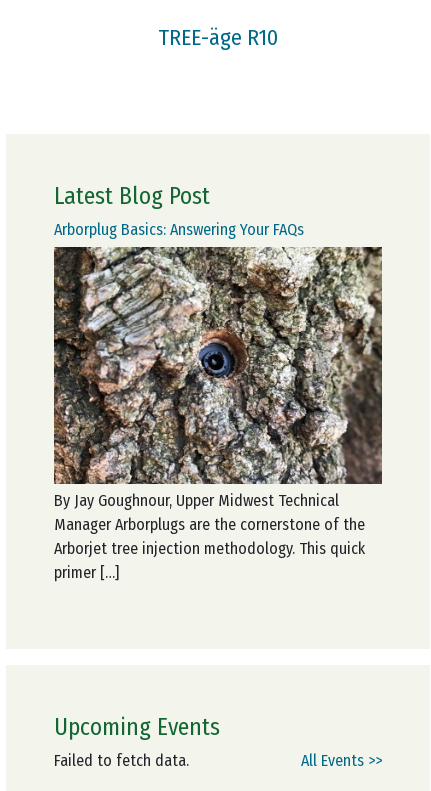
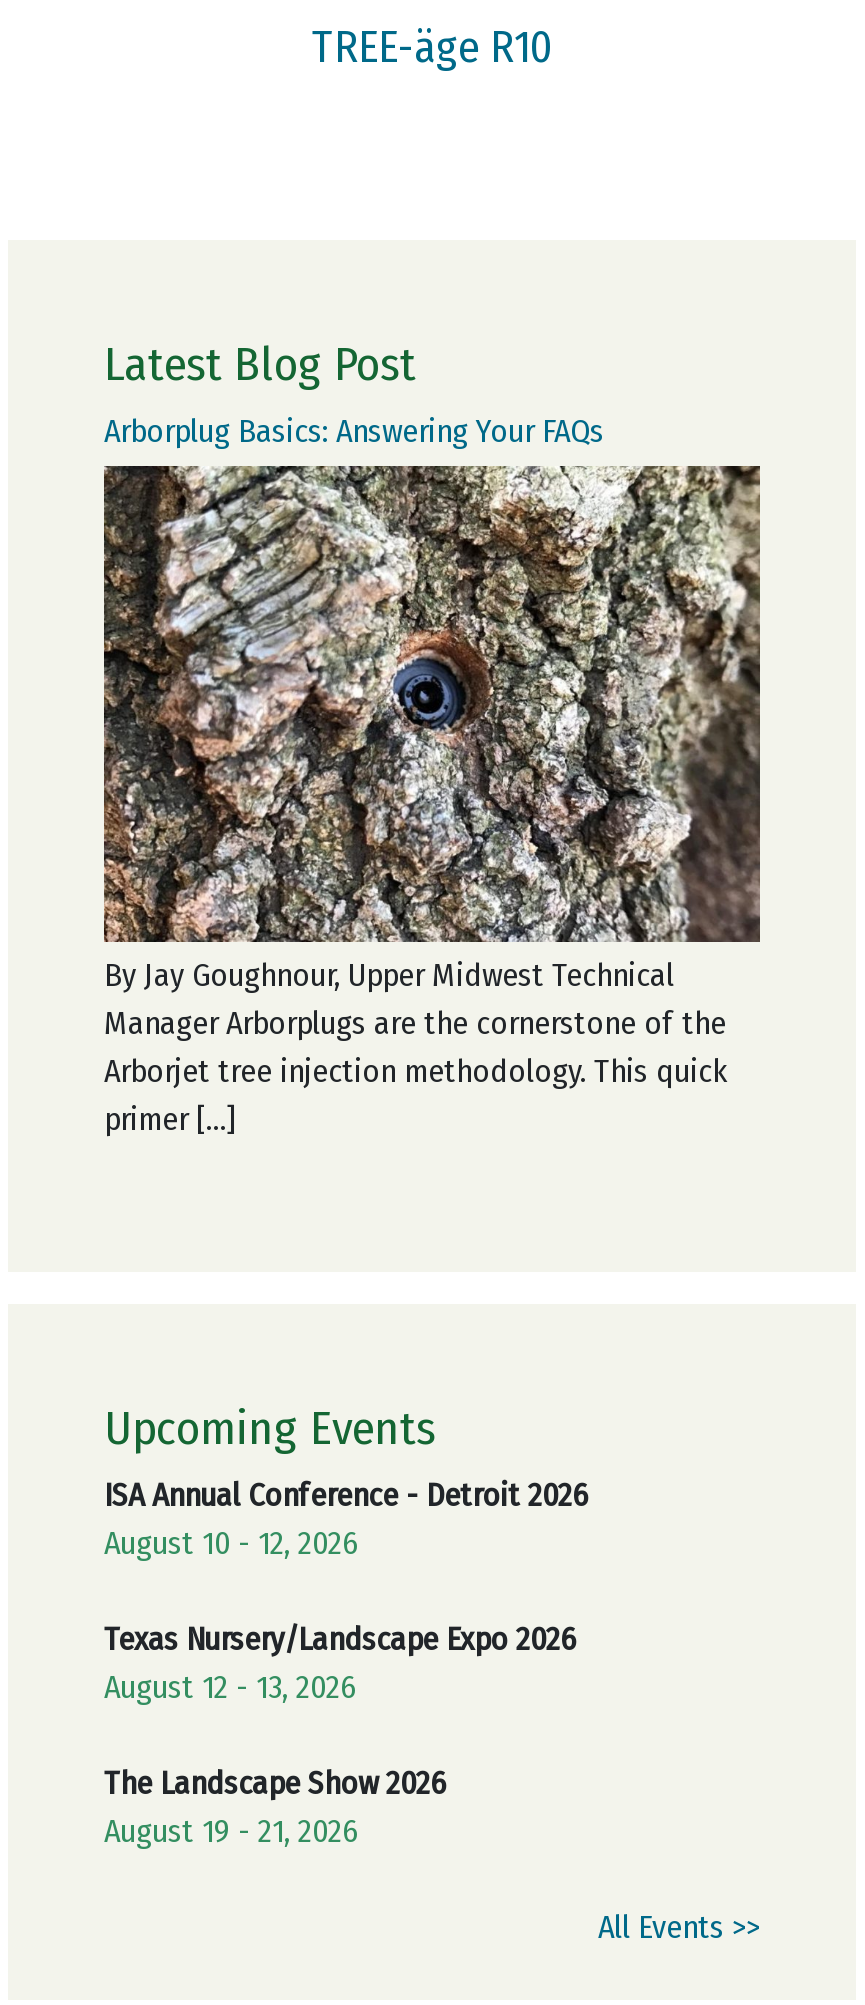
[54,751,189,770] Failed to fetch data. -> [104,1476,588,1850] ISA Annual Conference - Detroit 2026 | August 10 - 12, 2026 | Texas Nursery/Landscape Expo 2026 | August 12 - 13, 2026 | The Landscape Show 2026 | August 19 - 21, 2026

